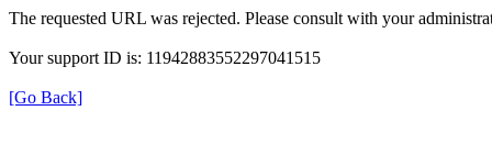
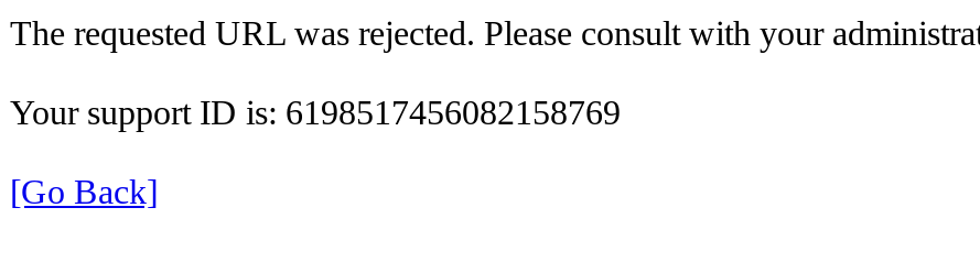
[9,48,321,67] Your support ID is: 11942883552297041515 -> [10,94,621,131] Your support ID is: 6198517456082158769

